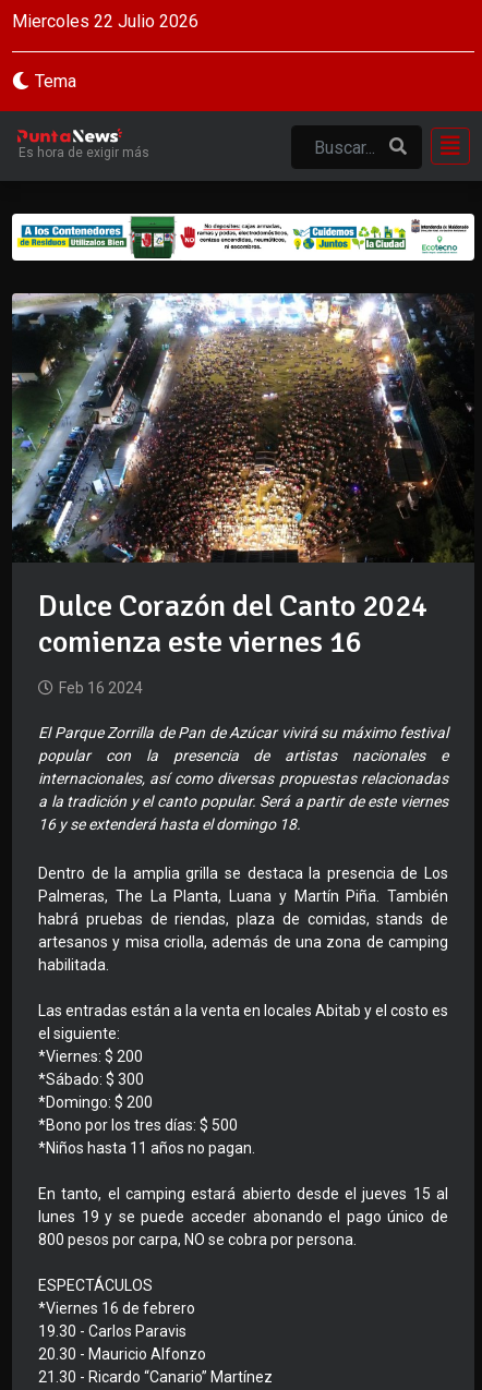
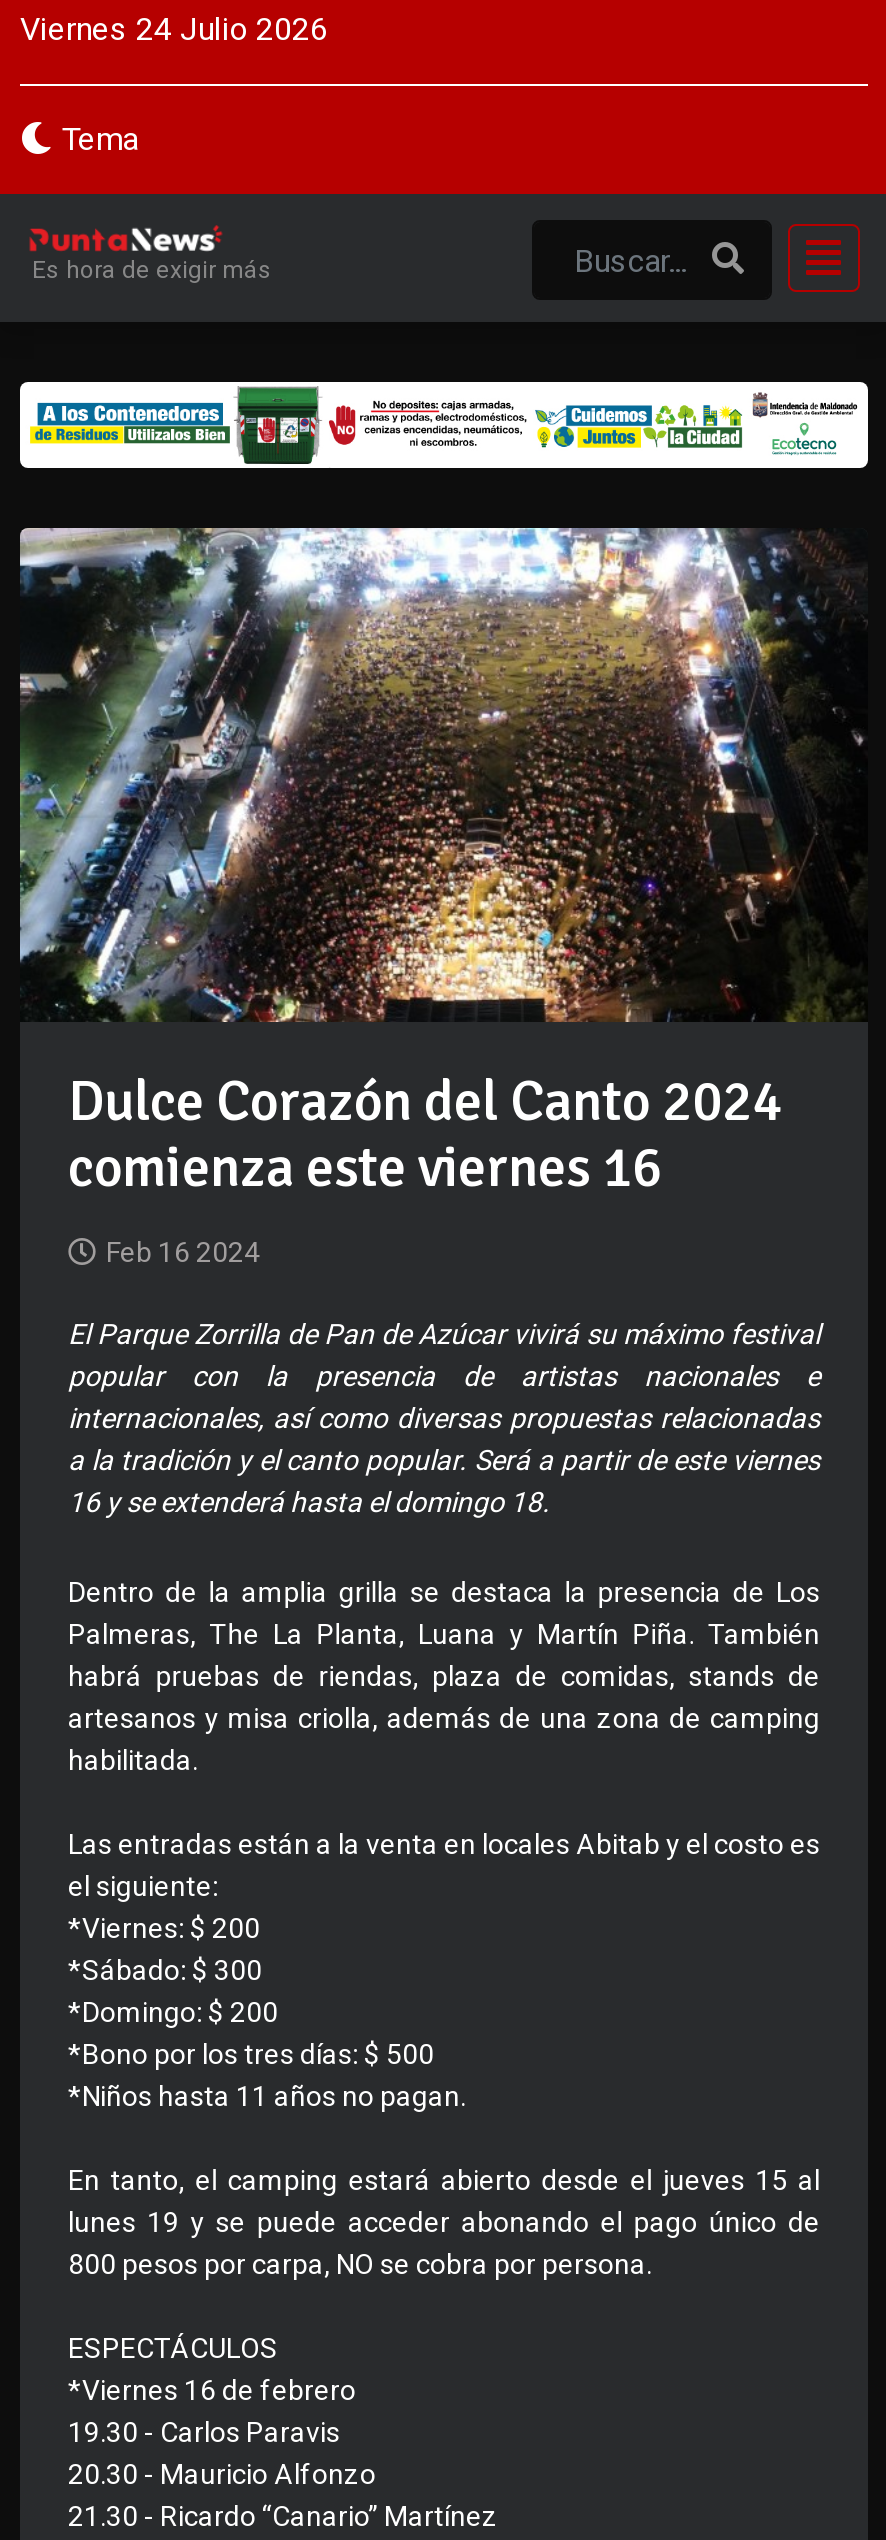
[12,11,198,32] Miercoles 22 Julio 2026 -> [20,10,328,48] Viernes 24 Julio 2026

